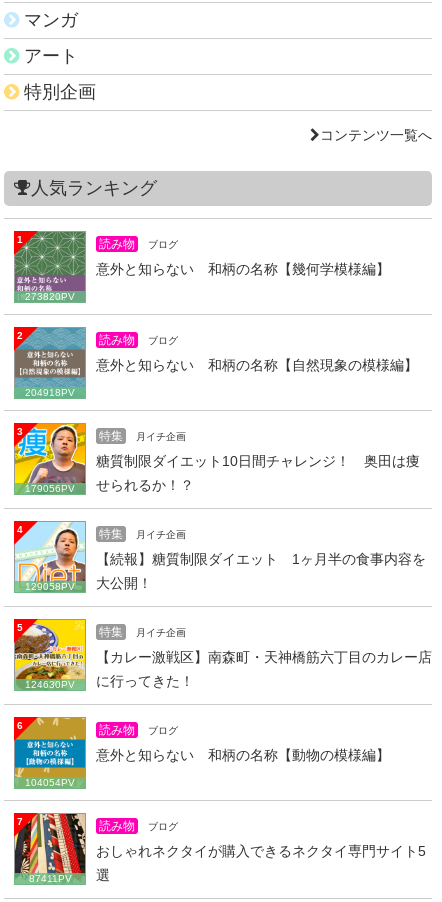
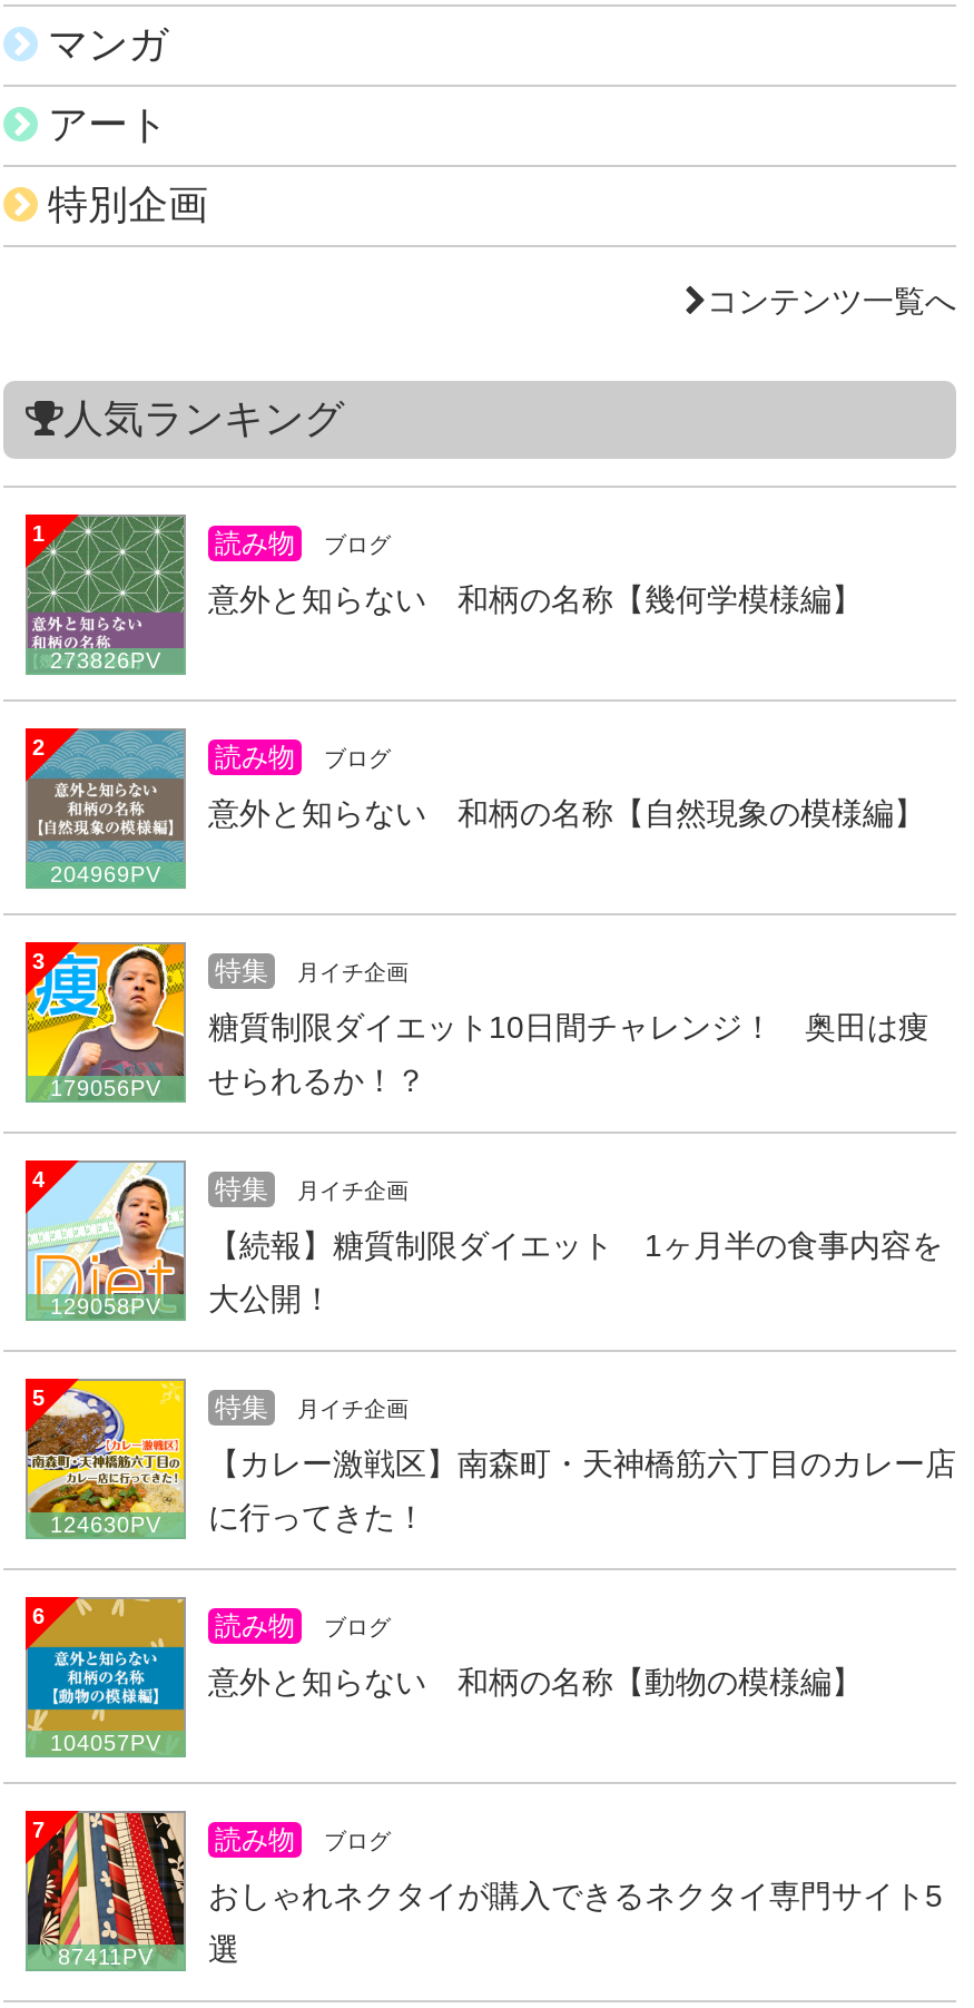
[25,291,75,302] 273820PV -> [50,648,161,672] 273826PV
[25,387,75,398] 204918PV -> [50,862,161,886] 204969PV
[25,777,75,788] 104054PV -> [50,1730,161,1755] 104057PV

